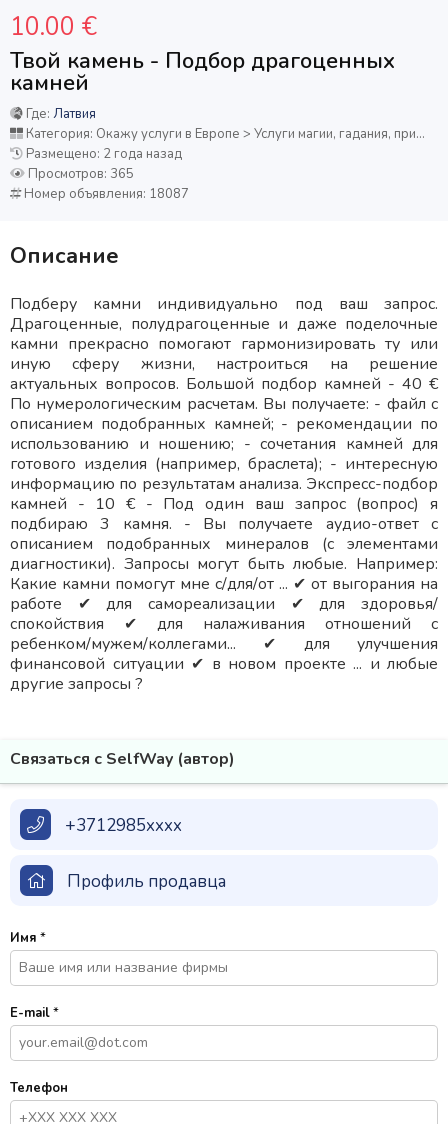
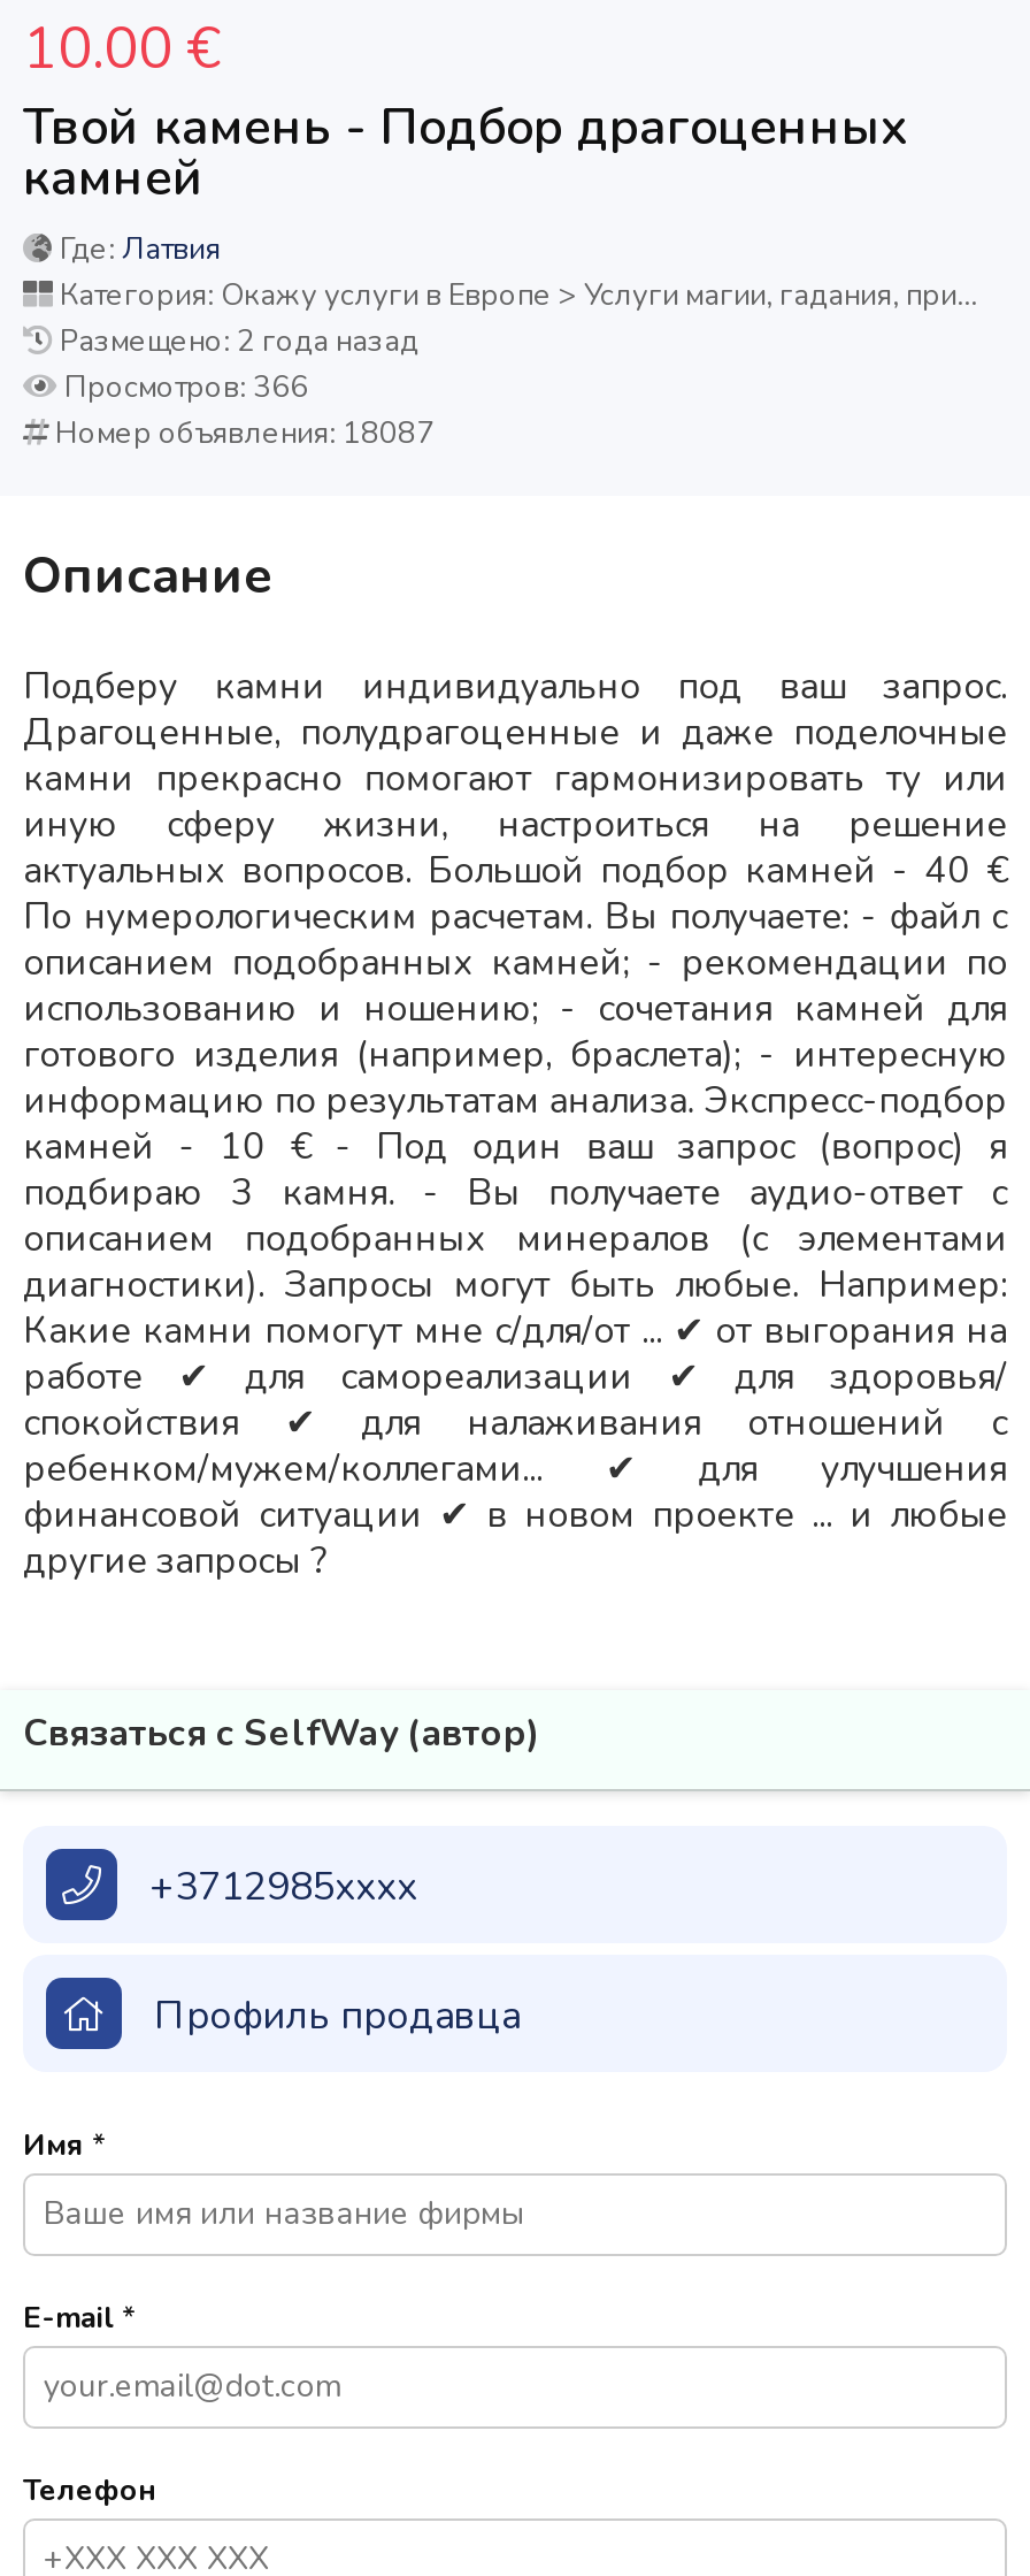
[25,165,134,183] Просмотров: 365 -> [57,367,308,408] Просмотров: 366

